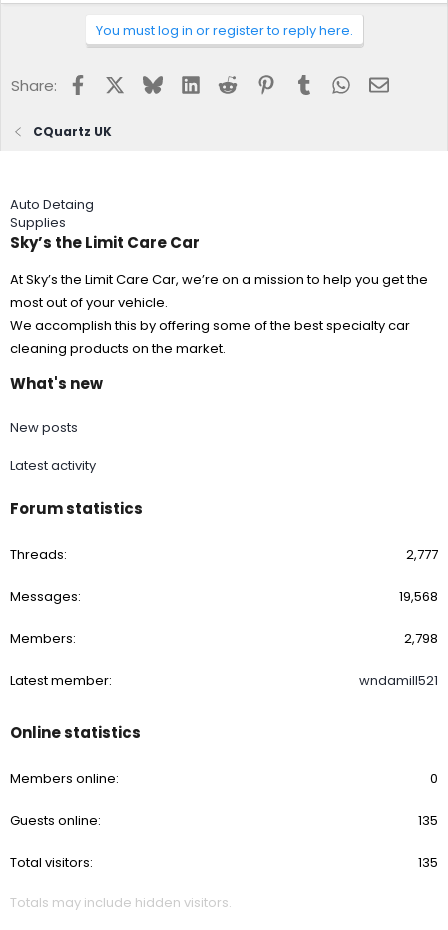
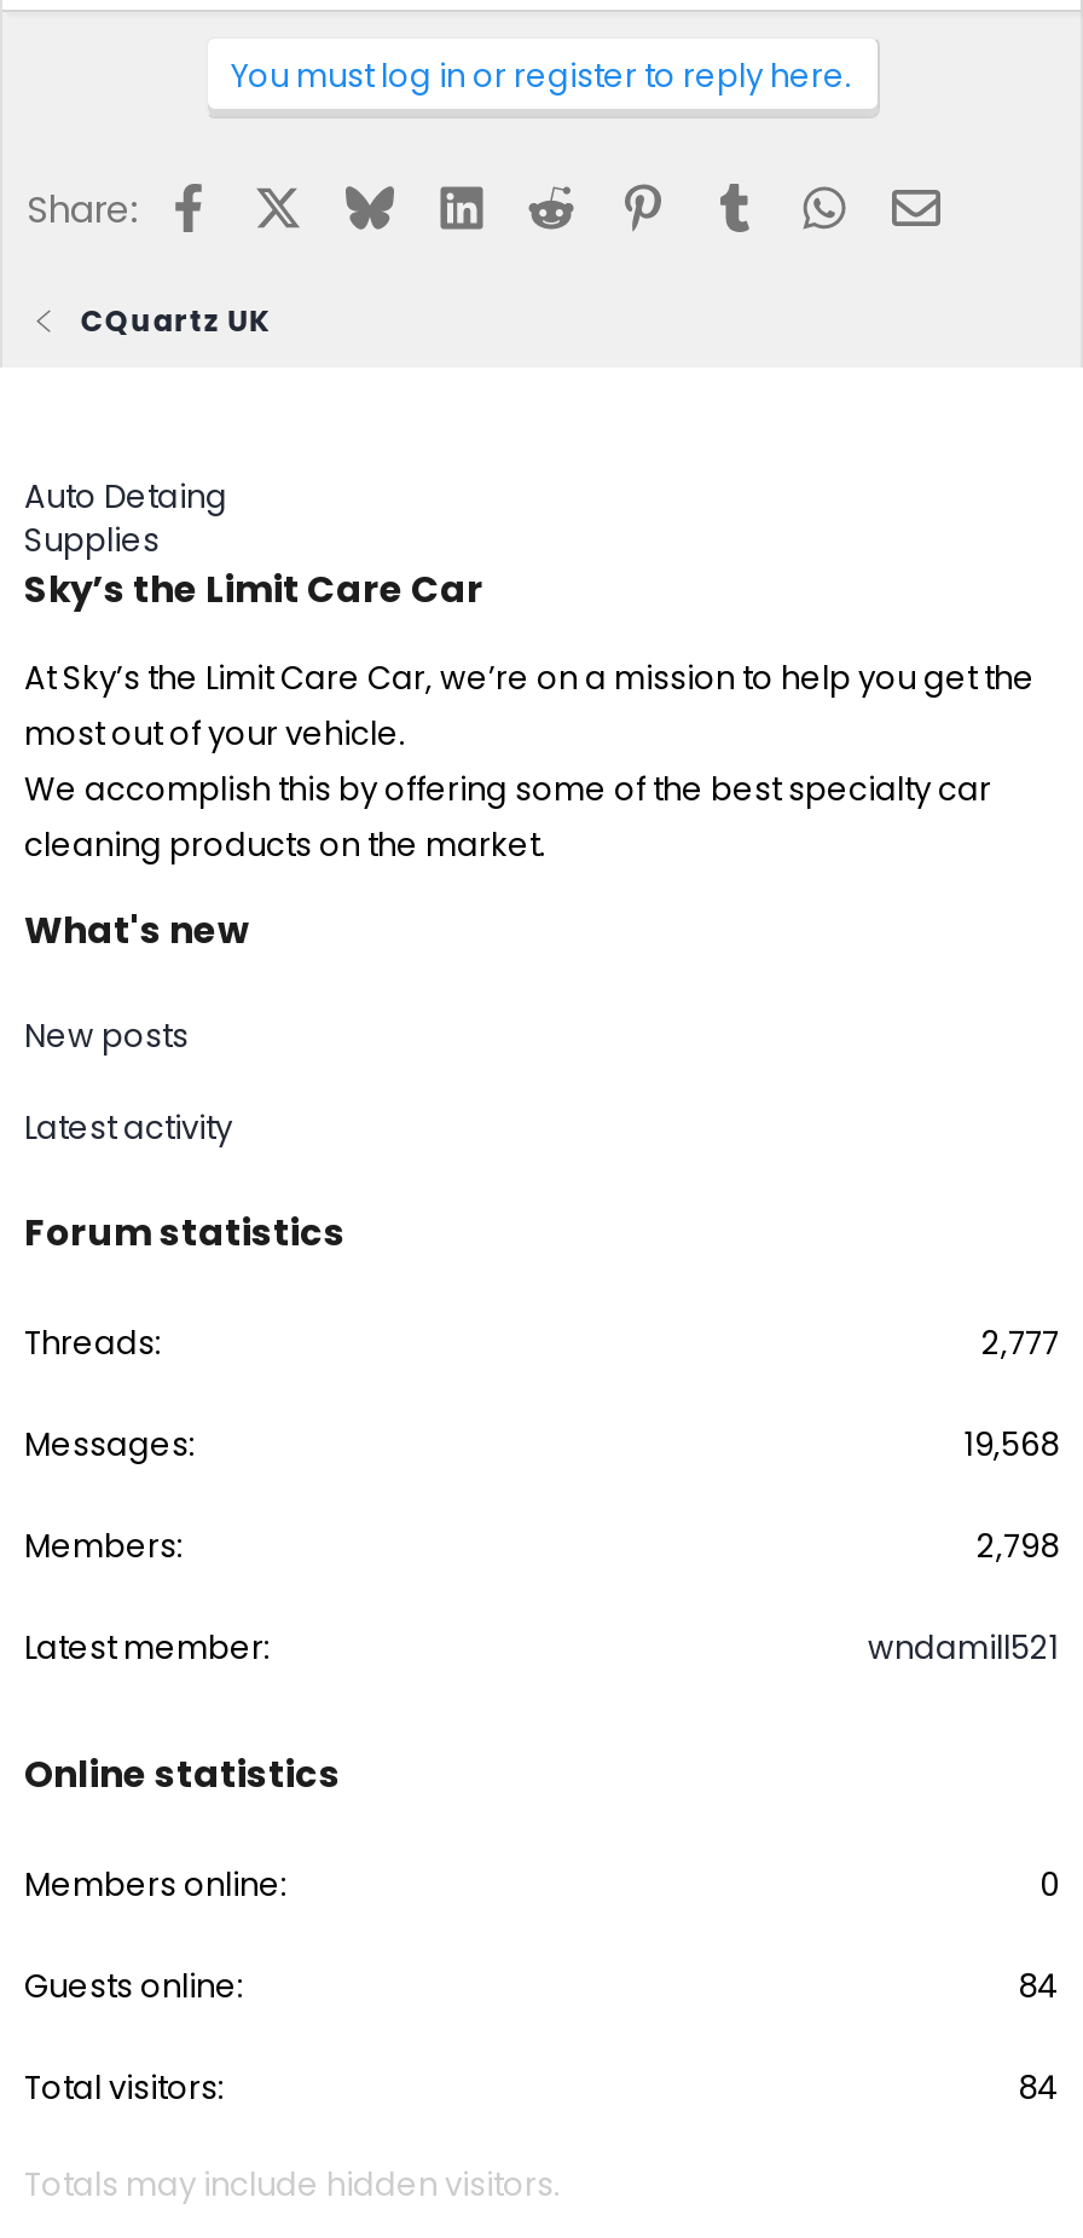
[418,811,438,830] 135 -> [1018,1964,1059,2009] 84
[418,853,438,872] 135 -> [1018,2065,1059,2111] 84

